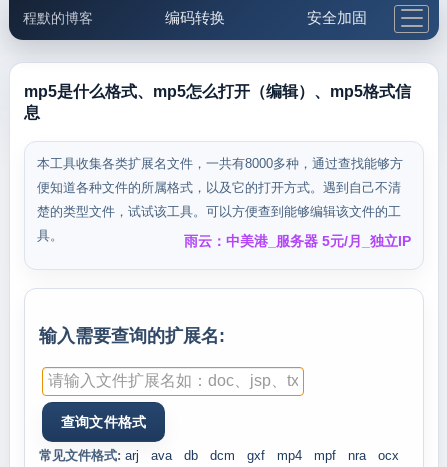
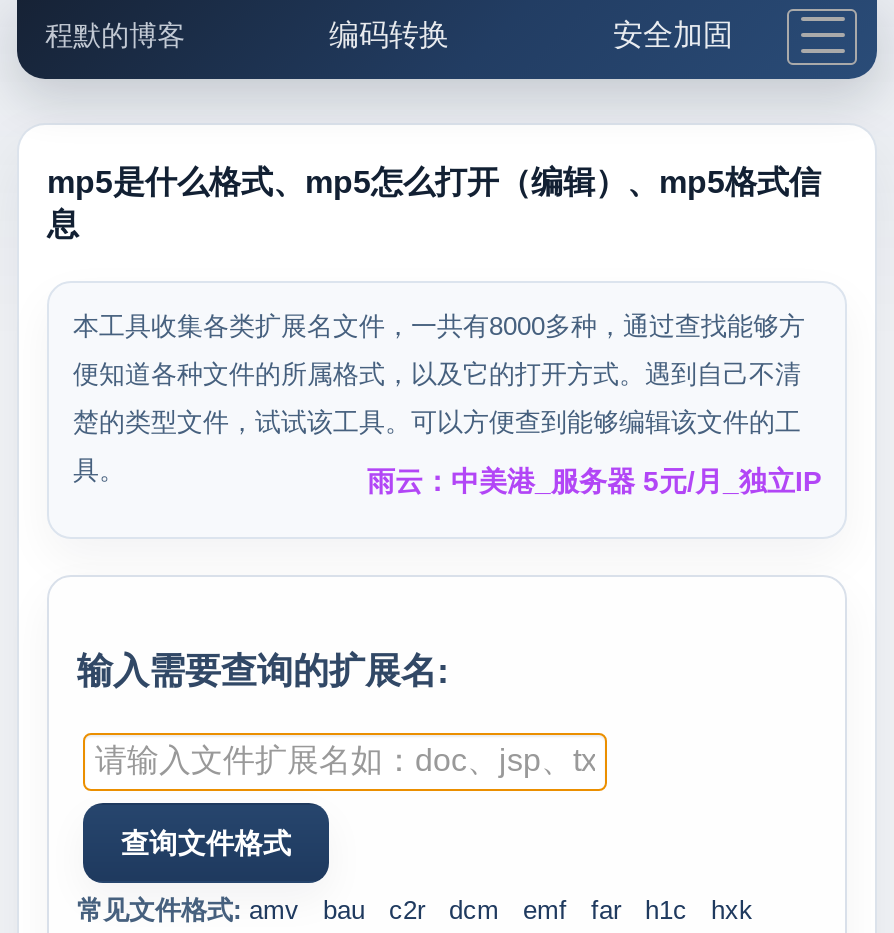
[39,448,198,463] 常见文件格式: arj | ava | db -> [77,895,425,925] 常见文件格式: amv | bau | c2r
[247,448,399,463] gxf | mp4 | mpf | nra | ocx -> [523,895,753,925] emf | far | h1c | hxk

